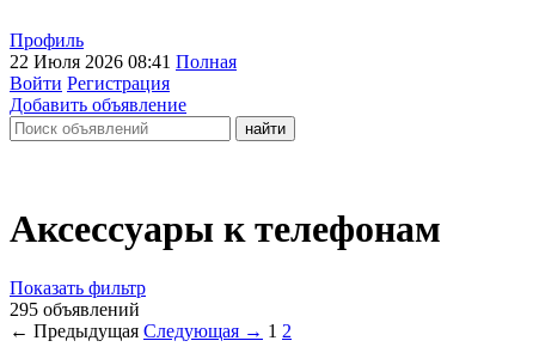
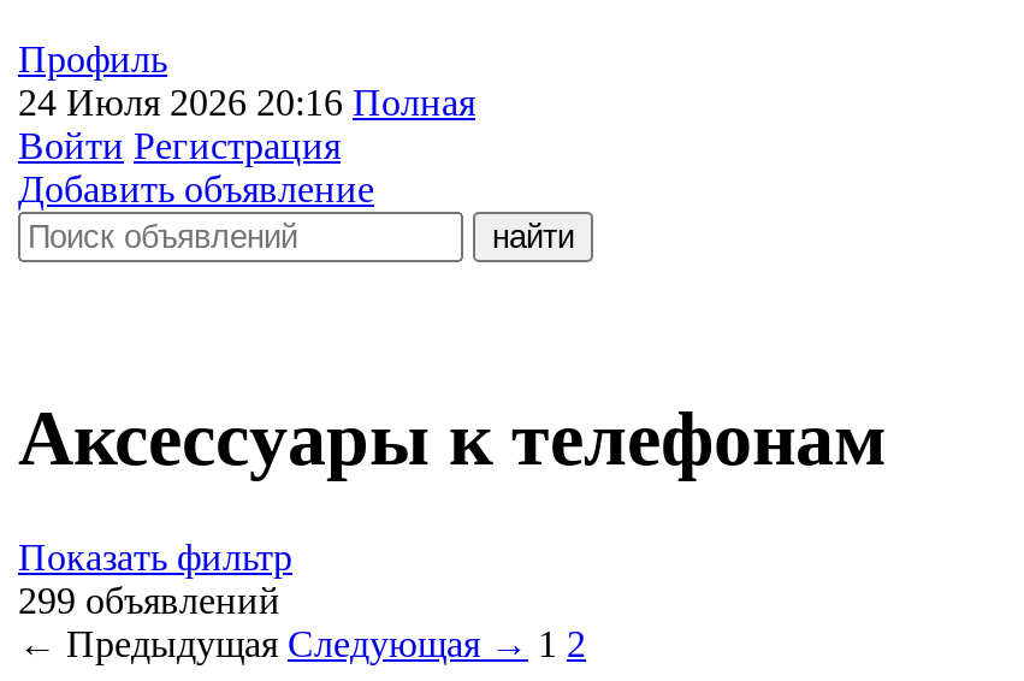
[10,51,237,72] 22 Июля 2026 08:41 Полная -> [18,82,475,123] 24 Июля 2026 20:16 Полная
[10,299,140,319] 295 объявлений -> [18,580,280,621] 299 объявлений

